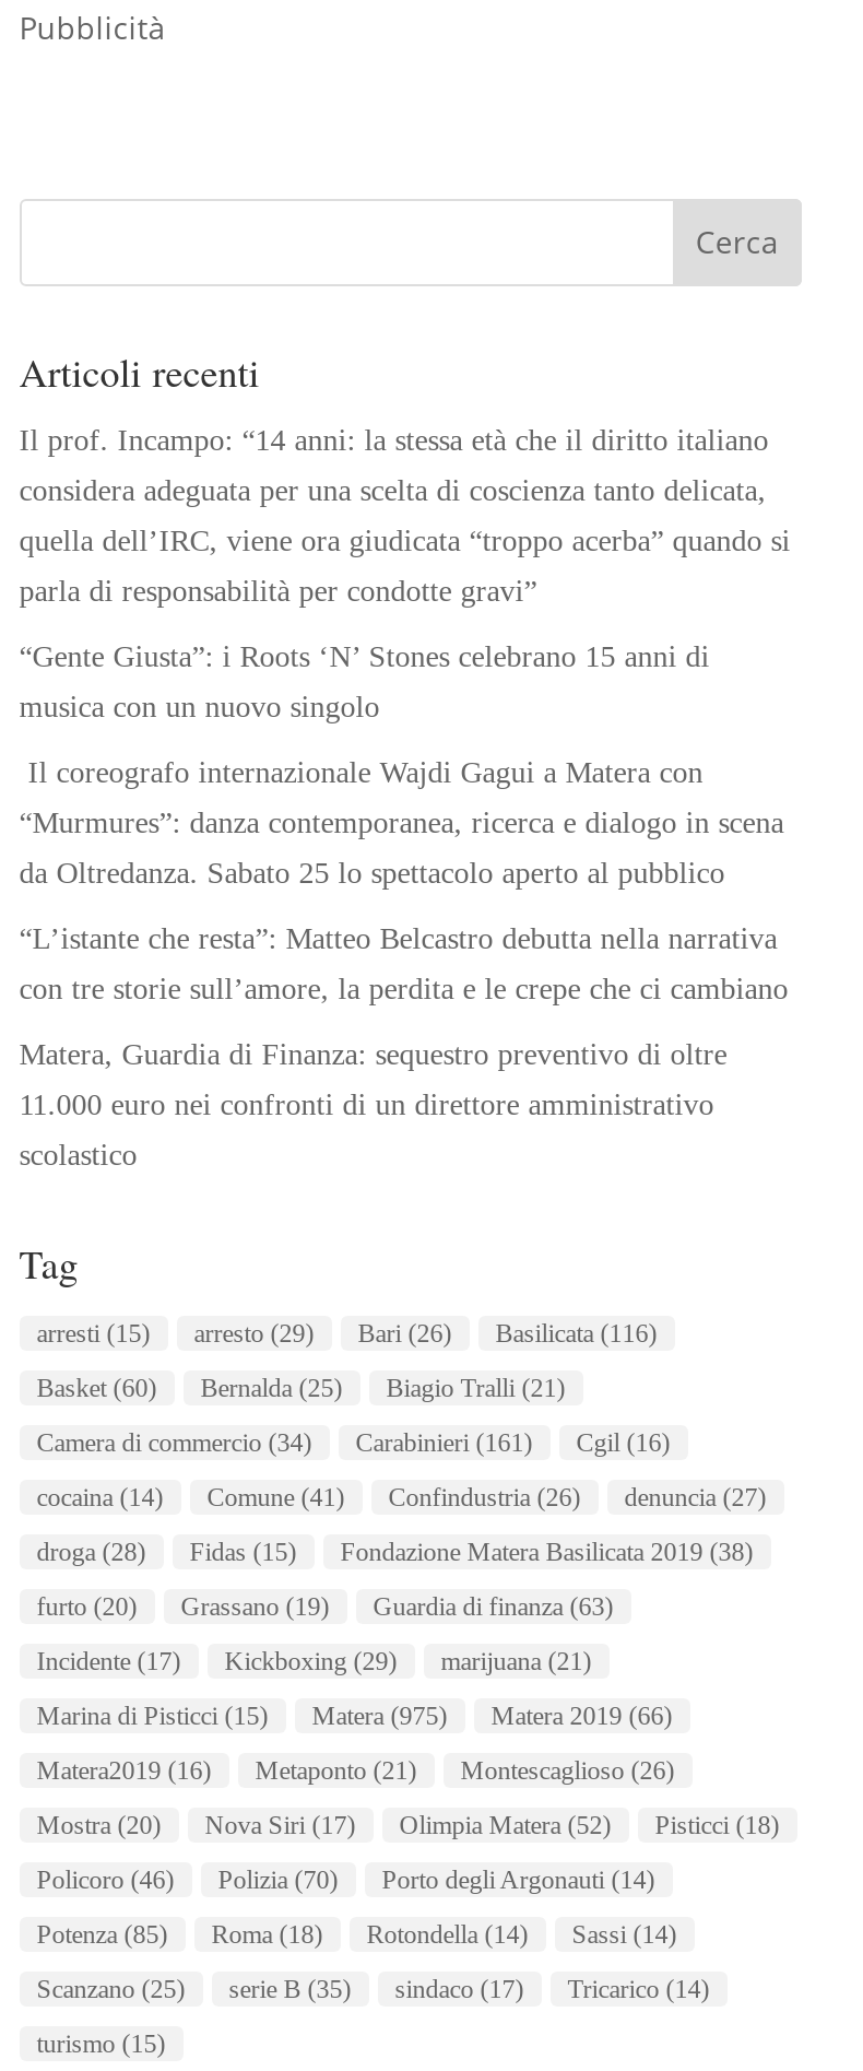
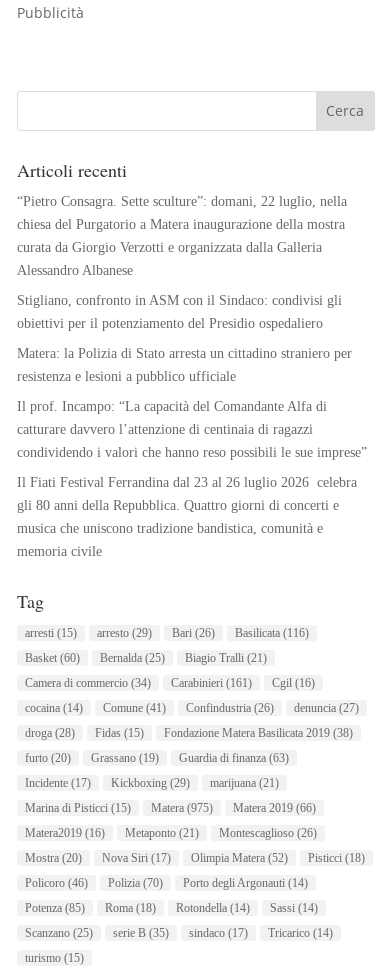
[19,423,790,1171] Il prof. Incampo: “14 anni: la stessa età che il diritto italiano | considera adeguata per una scelta di coscienza tanto delicata, | quella dell’IRC, viene ora giudicata “troppo acerba” quando si | parla di responsabilità per condotte gravi” | “Gente Giusta”: i Roots ‘N’ Stones celebrano 15 anni di | musica con un nuovo singolo | Il coreografo internazionale Wajdi Gagui a Matera con | “Murmures”: danza contemporanea, ricerca e dialogo in scena | da Oltredanza. Sabato 25 lo spettacolo aperto al pubblico | “L’istante che resta”: Matteo Belcastro debutta nella narrativa | con tre storie sull’amore, la perdita e le crepe che ci cambiano | Matera, Guardia di Finanza: sequestro preventivo di oltre | 11.000 euro nei confronti di un direttore amministrativo | scolastico -> [17,194,367,559] “Pietro Consagra. Sette sculture”: domani, 22 luglio, nella | chiesa del Purgatorio a Matera inaugurazione della mostra | curata da Giorgio Verzotti e organizzata dalla Galleria | Alessandro Albanese | Stigliano, confronto in ASM con il Sindaco: condivisi gli | obiettivi per il potenziamento del Presidio ospedaliero | Matera: la Polizia di Stato arresta un cittadino straniero per | resistenza e lesioni a pubblico ufficiale | Il prof. Incampo: “La capacità del Comandante Alfa di | catturare davvero l’attenzione di centinaia di ragazzi | condividendo i valori che hanno reso possibili le sue imprese” | Il Fiati Festival Ferrandina dal 23 al 26 luglio 2026 celebra | gli 80 anni della Repubblica. Quattro giorni di concerti e | musica che uniscono tradizione bandistica, comunità e | memoria civile

